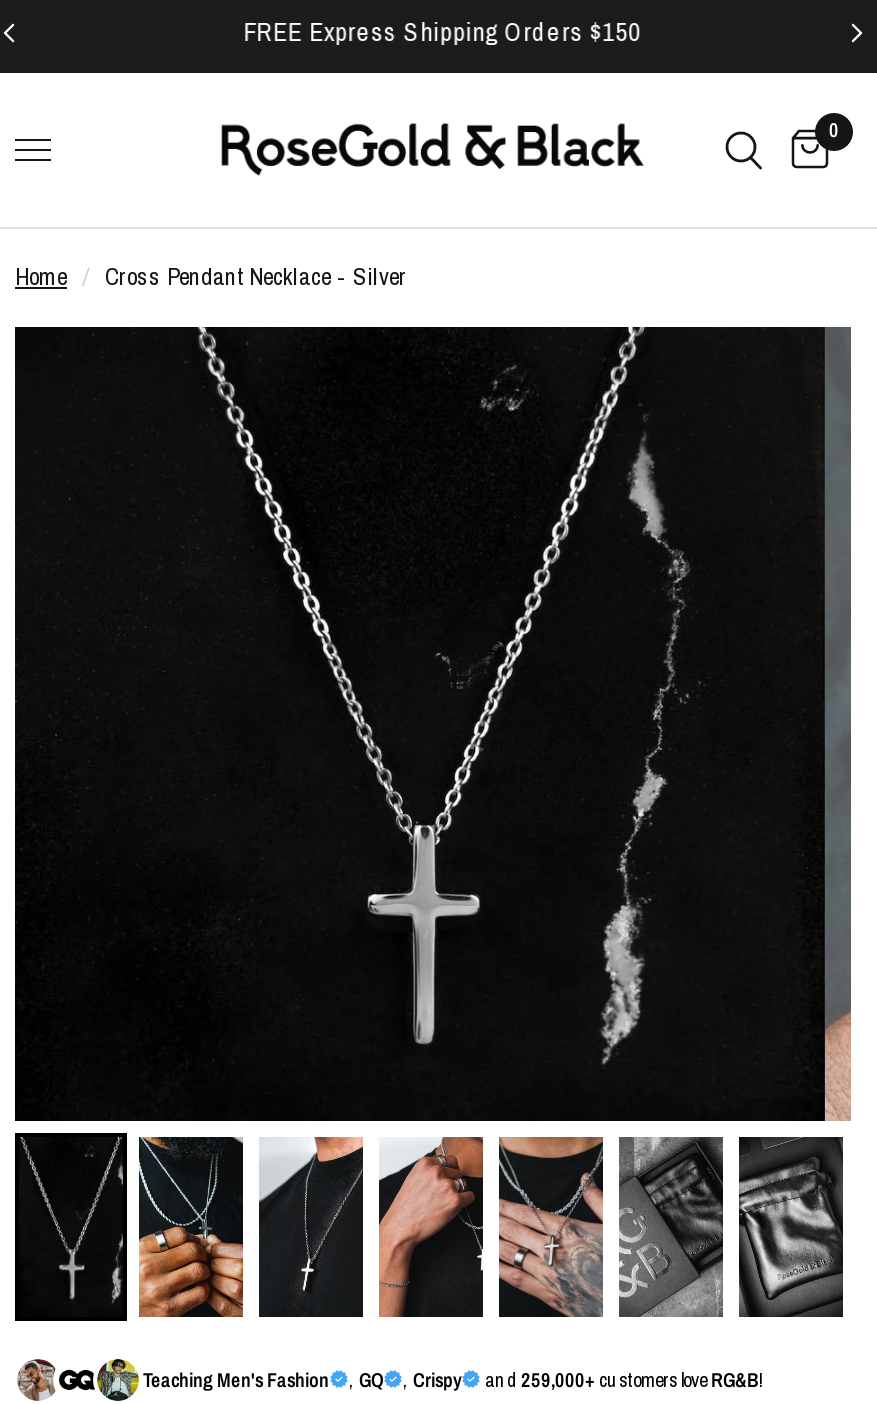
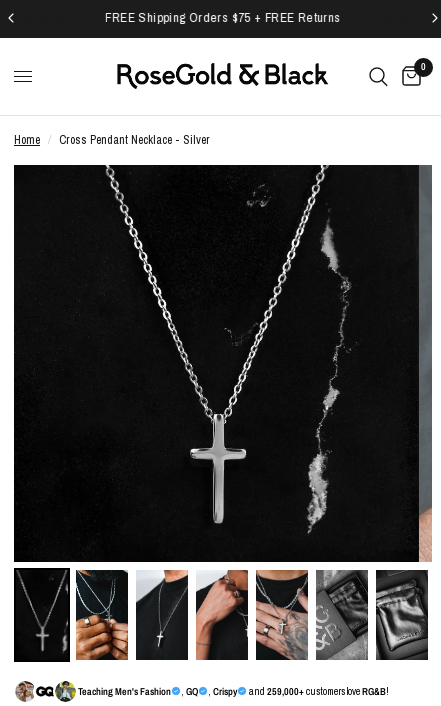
[234,15,632,49] FREE Express Shipping Orders $150 -> [105,9,341,26] FREE Shipping Orders $75 + FREE Returns

